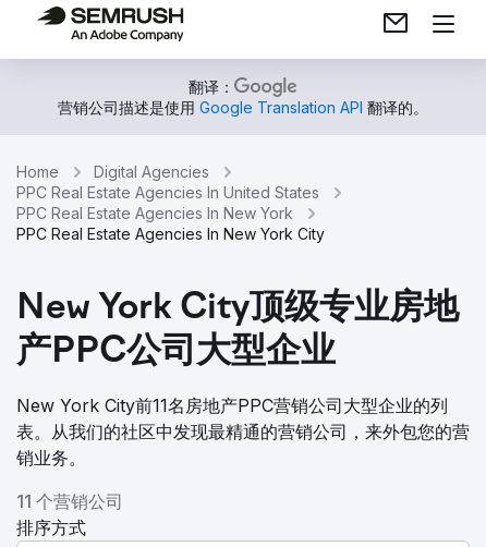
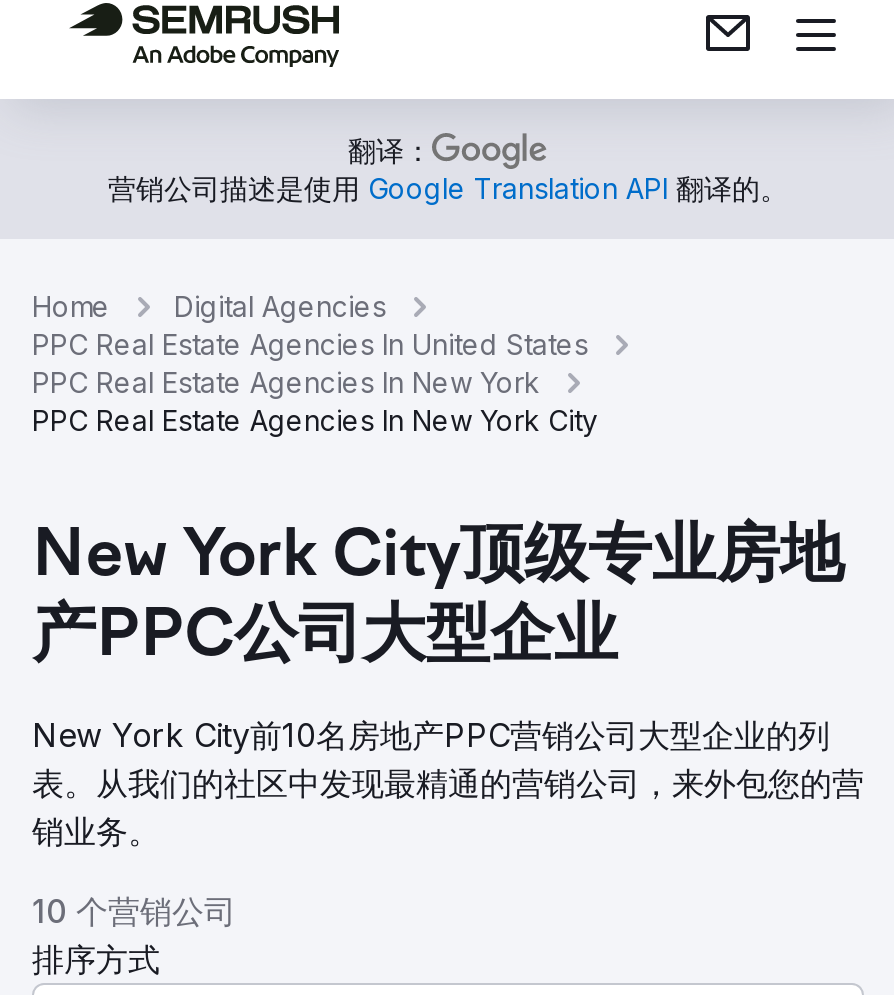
[16,394,448,416] New York City前11名房地产PPC营销公司大型企业的列 -> [32,715,830,755] New York City前10名房地产PPC营销公司大型企业的列
[16,490,123,512] 11 个营销公司 -> [32,891,236,931] 10 个营销公司

